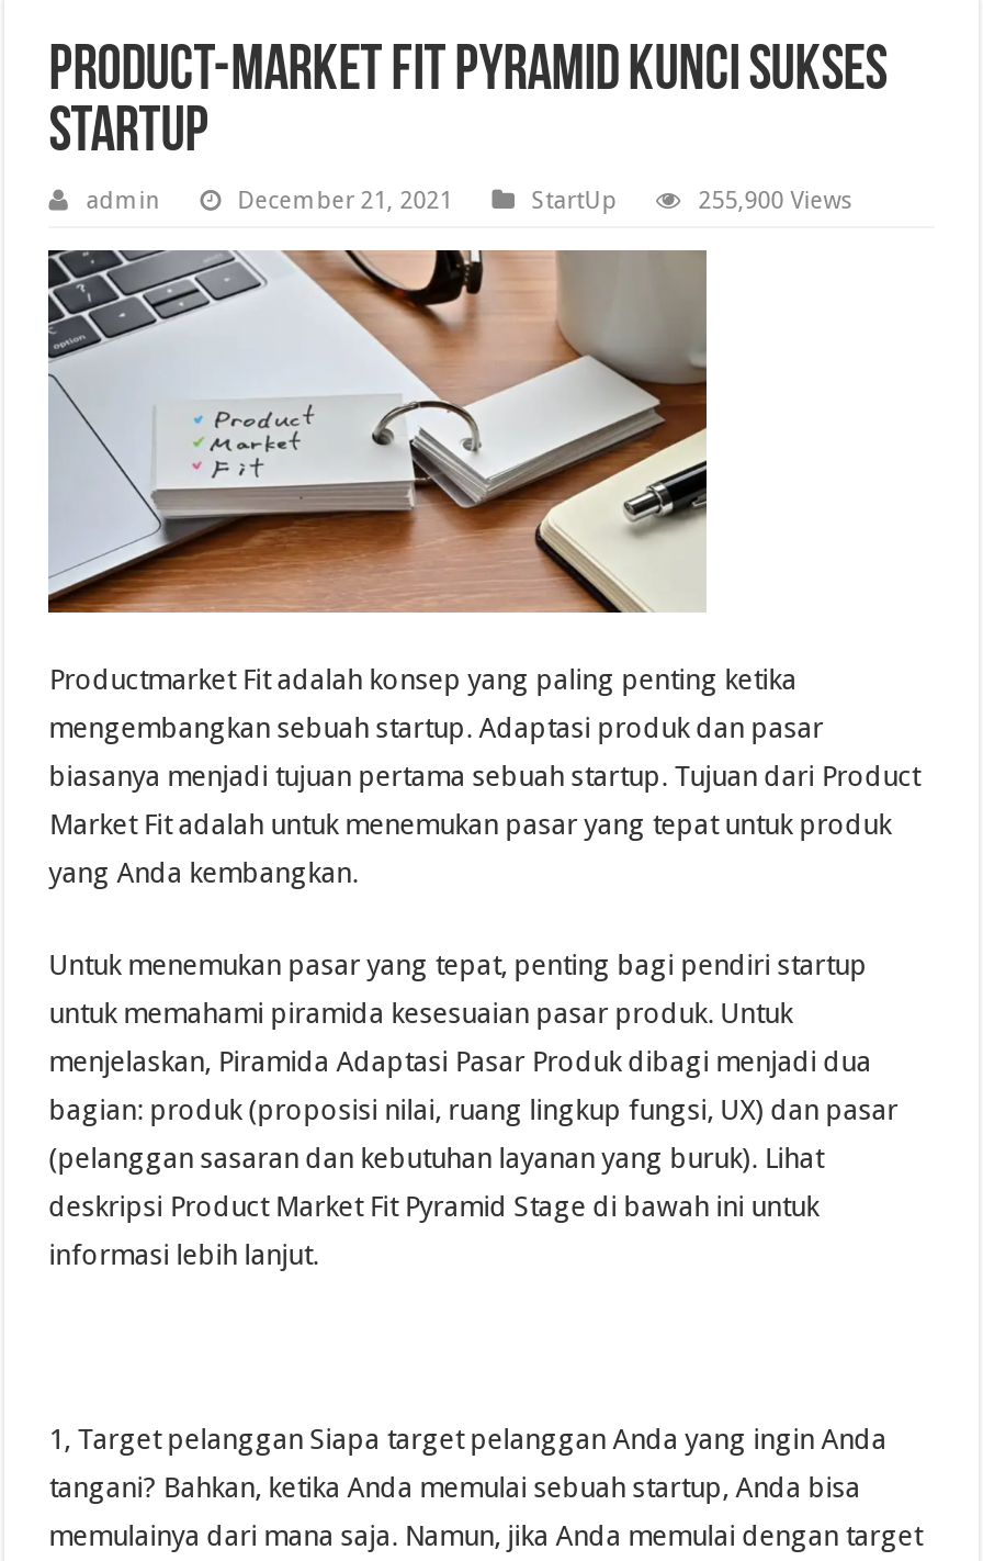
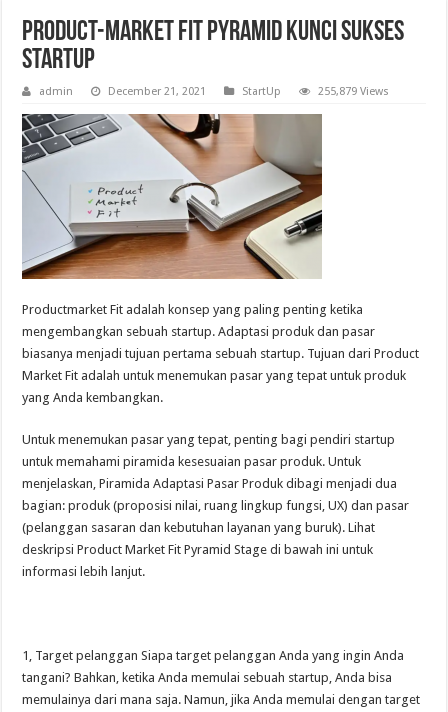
[698,187,854,215] 255,900 Views -> [318,85,389,98] 255,879 Views

